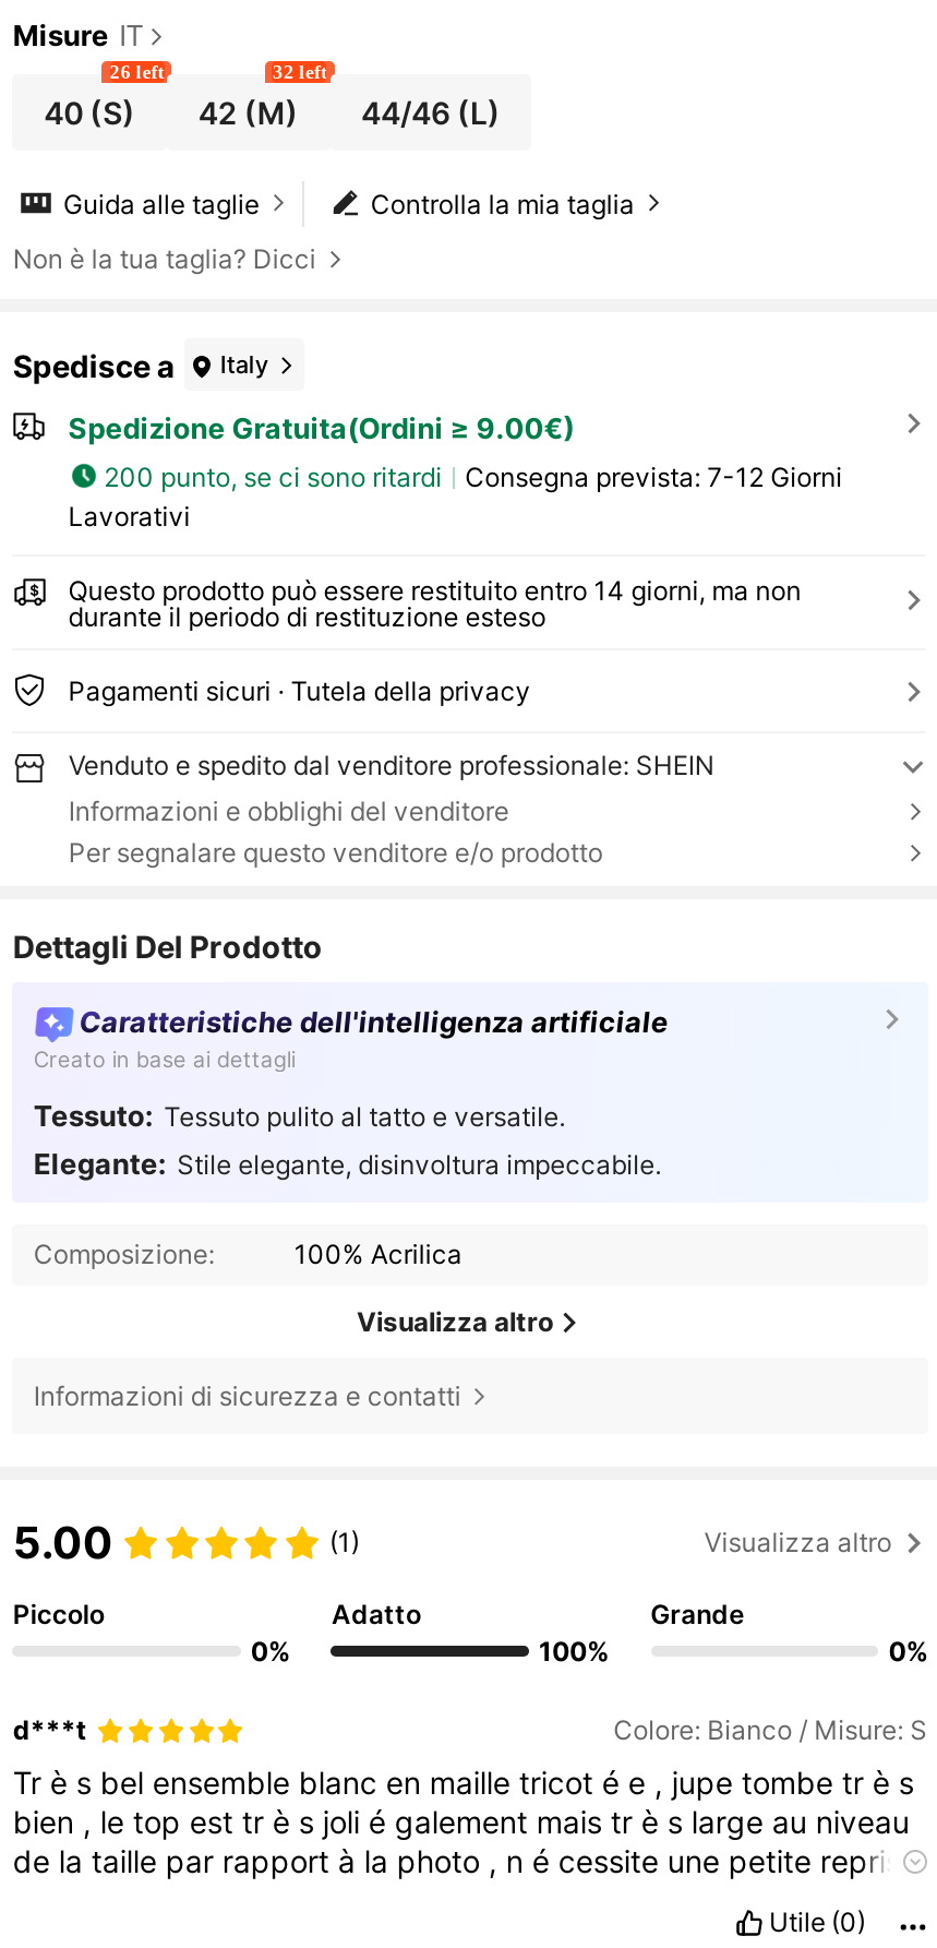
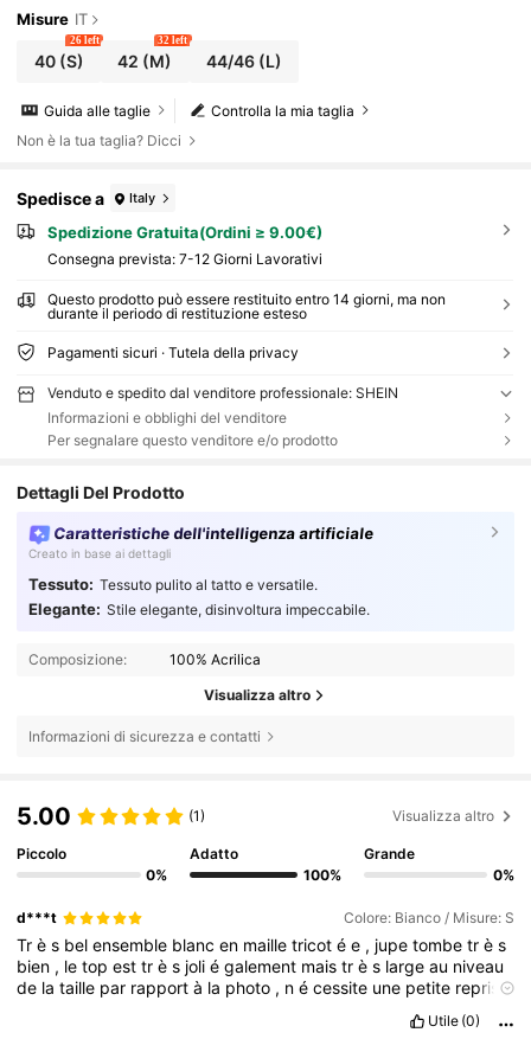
[68,461,842,534] 200 punto, se ci sono ritardi | Consegna prevista: 7-12 Giorni | Lavorativi -> [47,250,322,268] Consegna prevista: 7-12 Giorni Lavorativi

